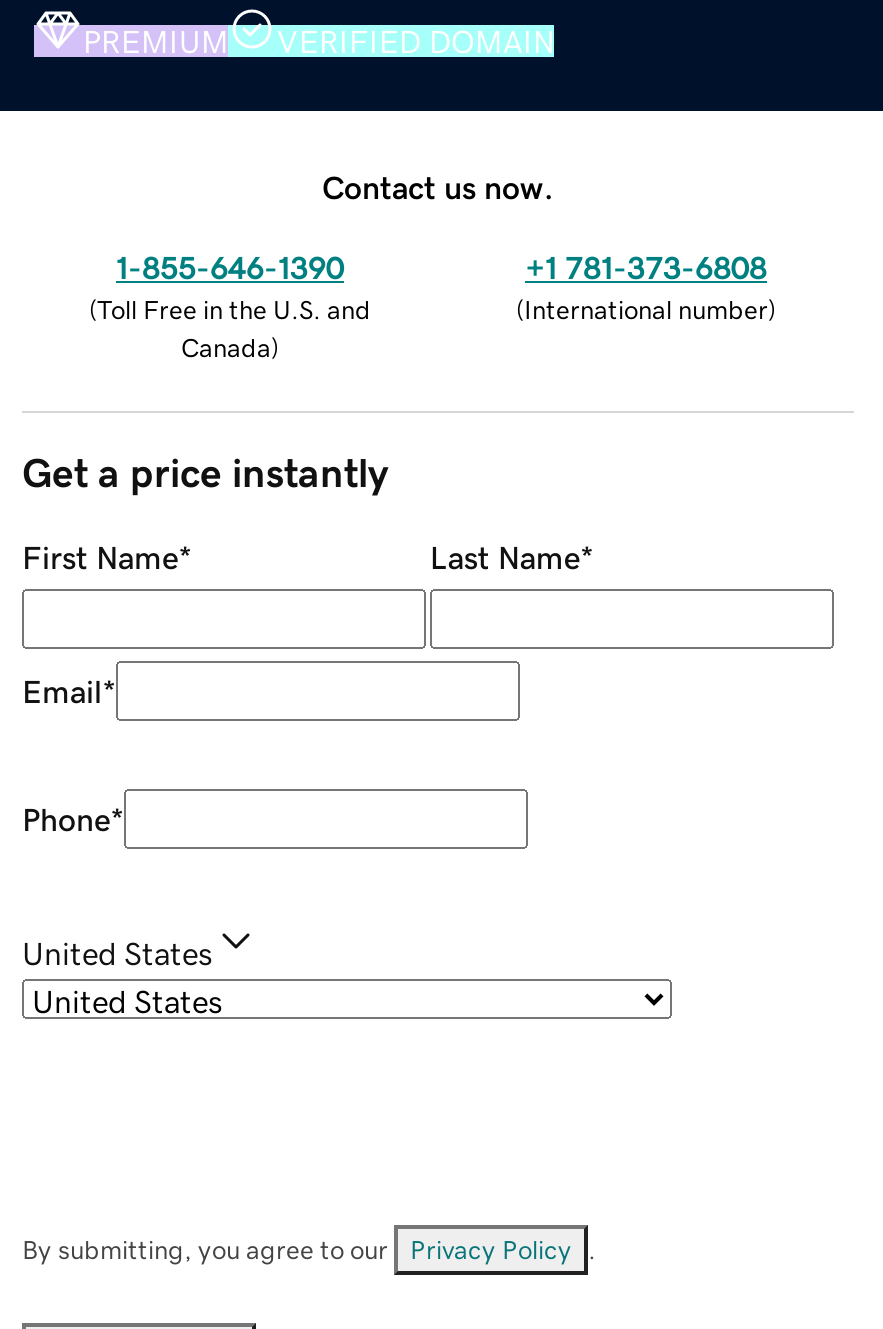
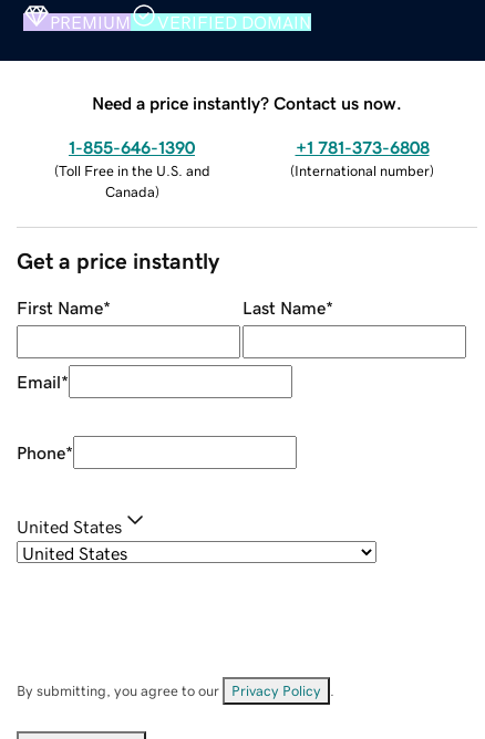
[322,170,554,202] Contact us now. -> [92,94,402,111] Need a price instantly? Contact us now.

